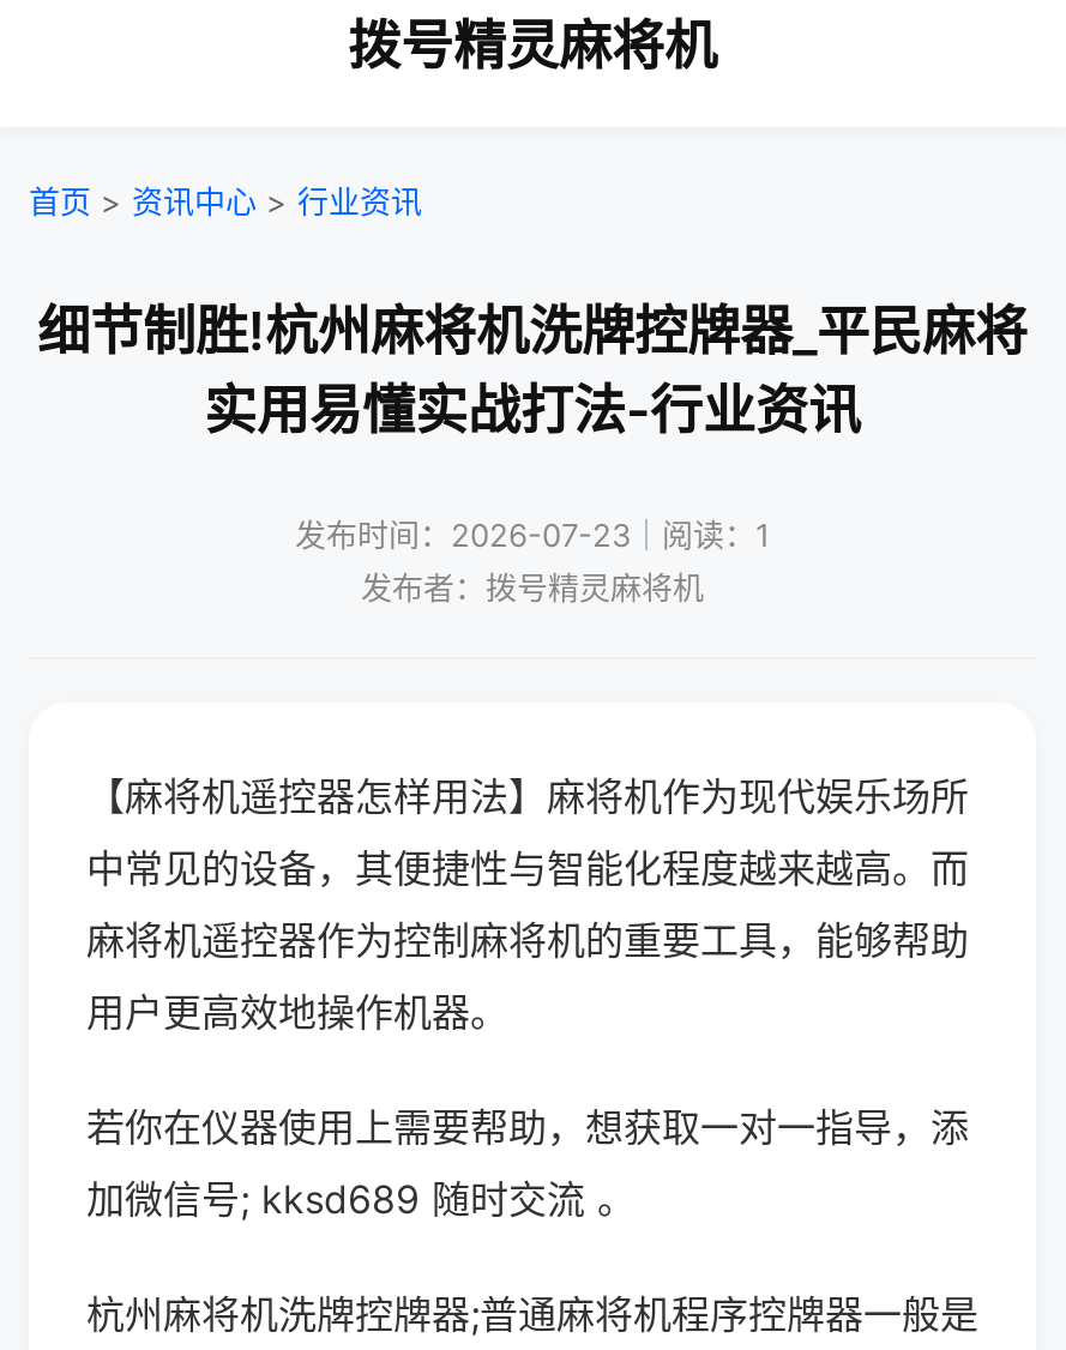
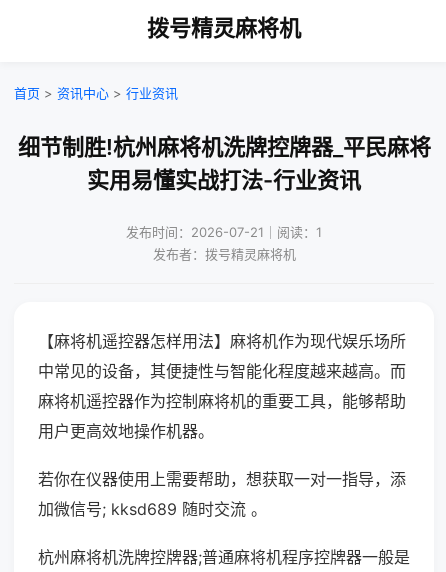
[295,516,770,554] 发布时间：2026-07-23｜阅读：1 -> [126,224,322,240] 发布时间：2026-07-21｜阅读：1

